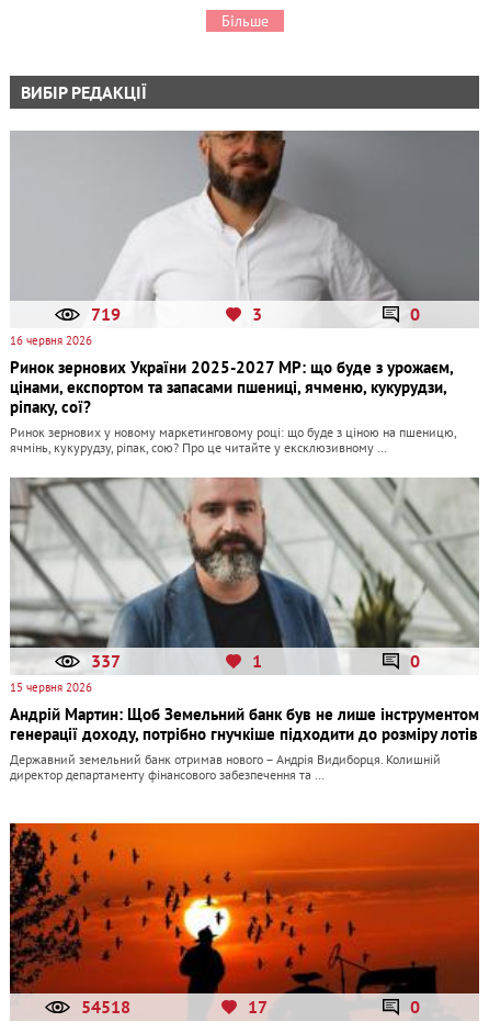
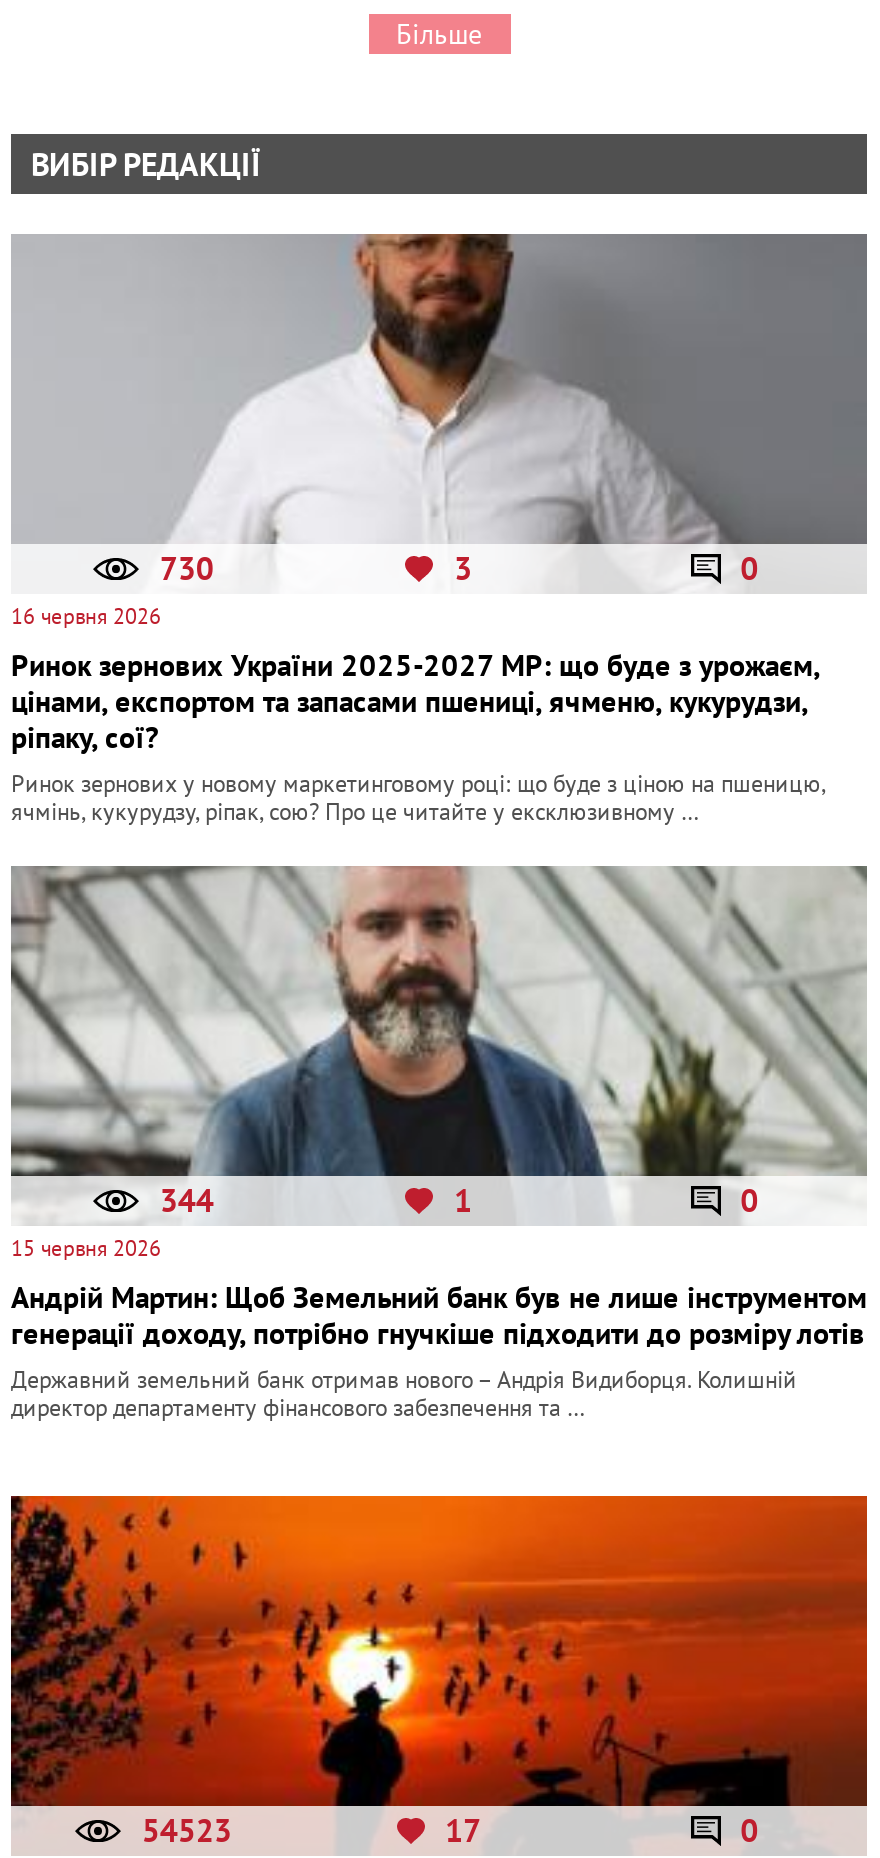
[91,303,121,325] 719 -> [160,547,214,587] 730
[91,650,121,671] 337 -> [160,1179,214,1219] 344
[81,995,131,1017] 54518 -> [142,1809,232,1849] 54523

